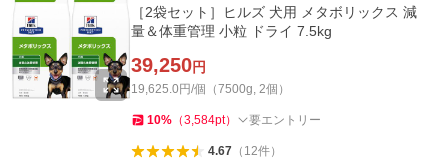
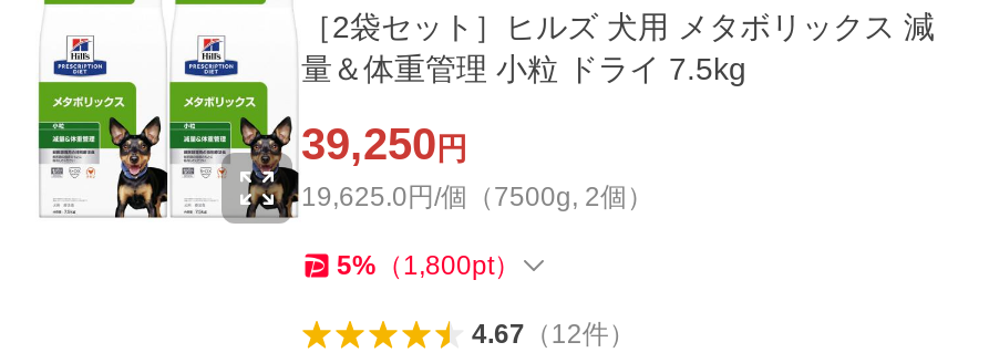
[147,113,321,127] 10%（3,584pt） | 要エントリー -> [337,251,521,282] 5%（1,800pt）

